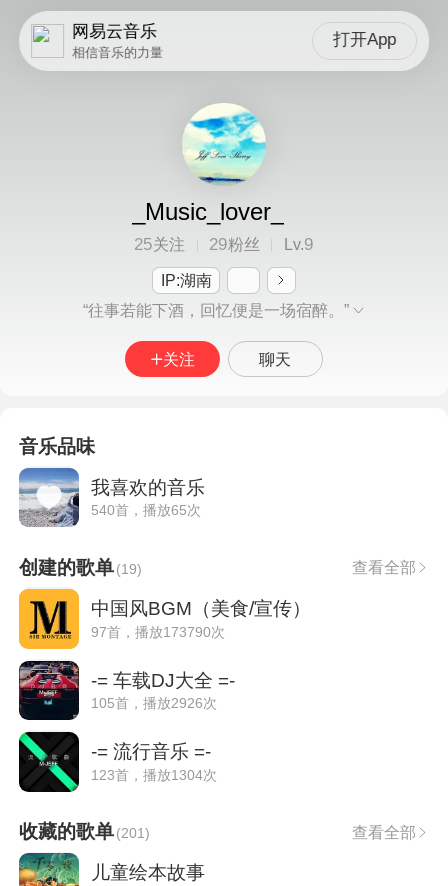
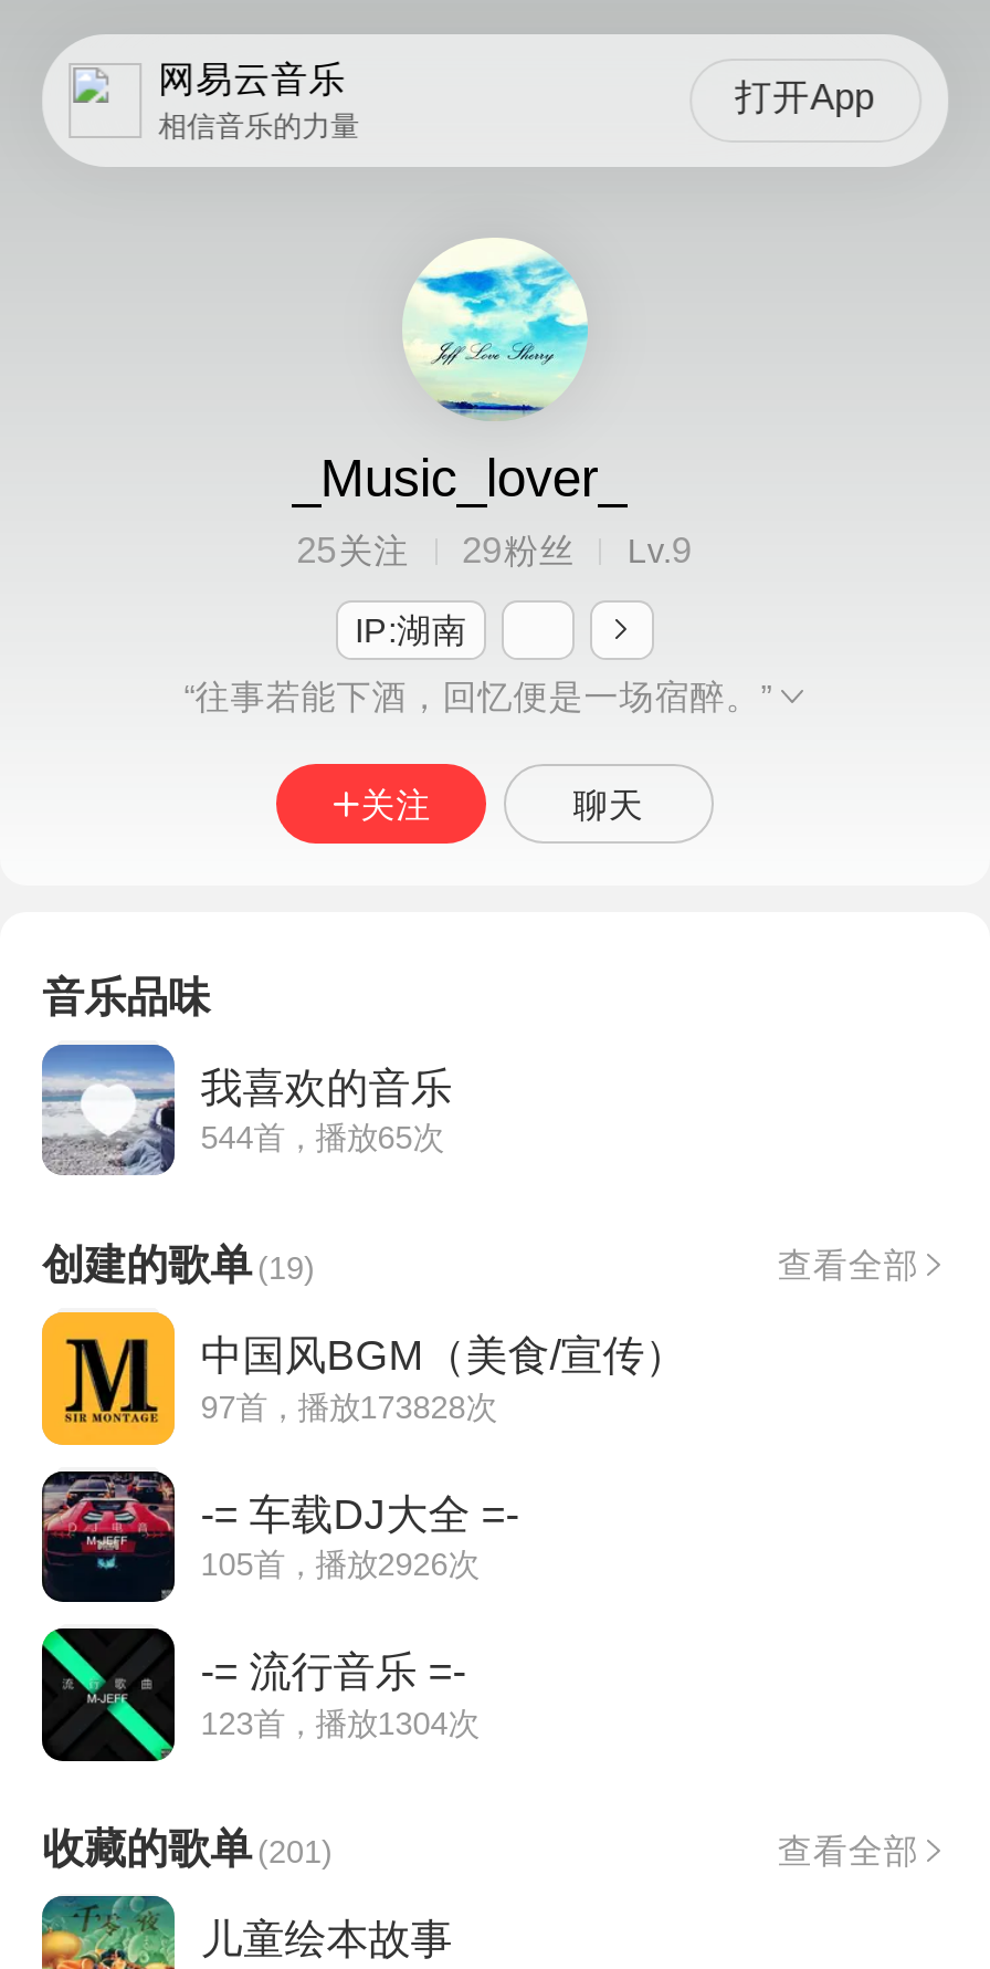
[91,502,201,518] 540首，播放65次 -> [201,1121,444,1156] 544首，播放65次
[91,623,225,639] 97首，播放173790次 -> [201,1389,497,1424] 97首，播放173828次

